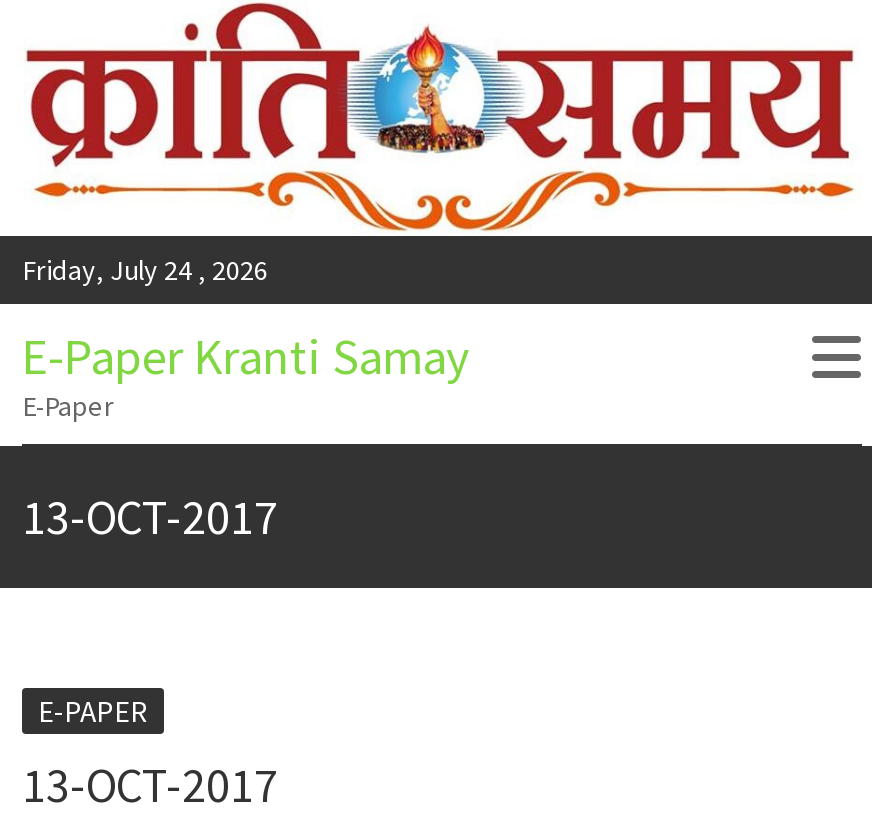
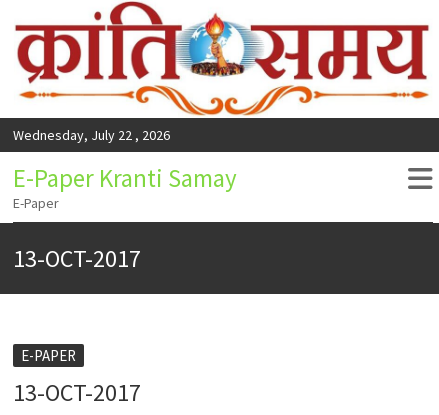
[22,251,268,287] Friday, July 24 , 2026 -> [13,126,170,144] Wednesday, July 22 , 2026

